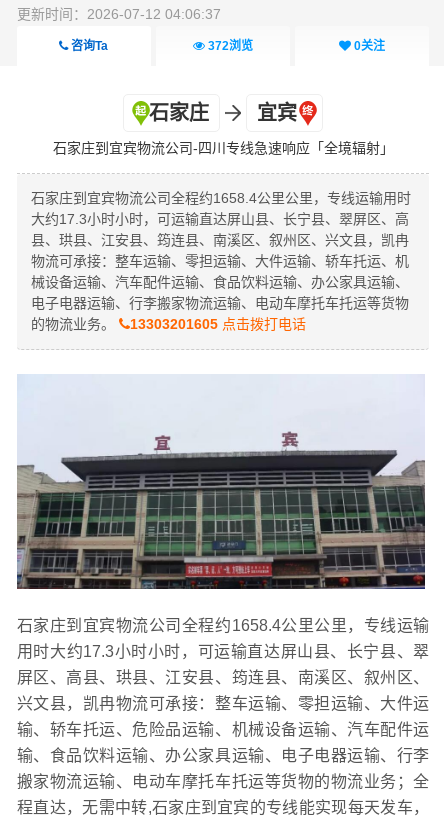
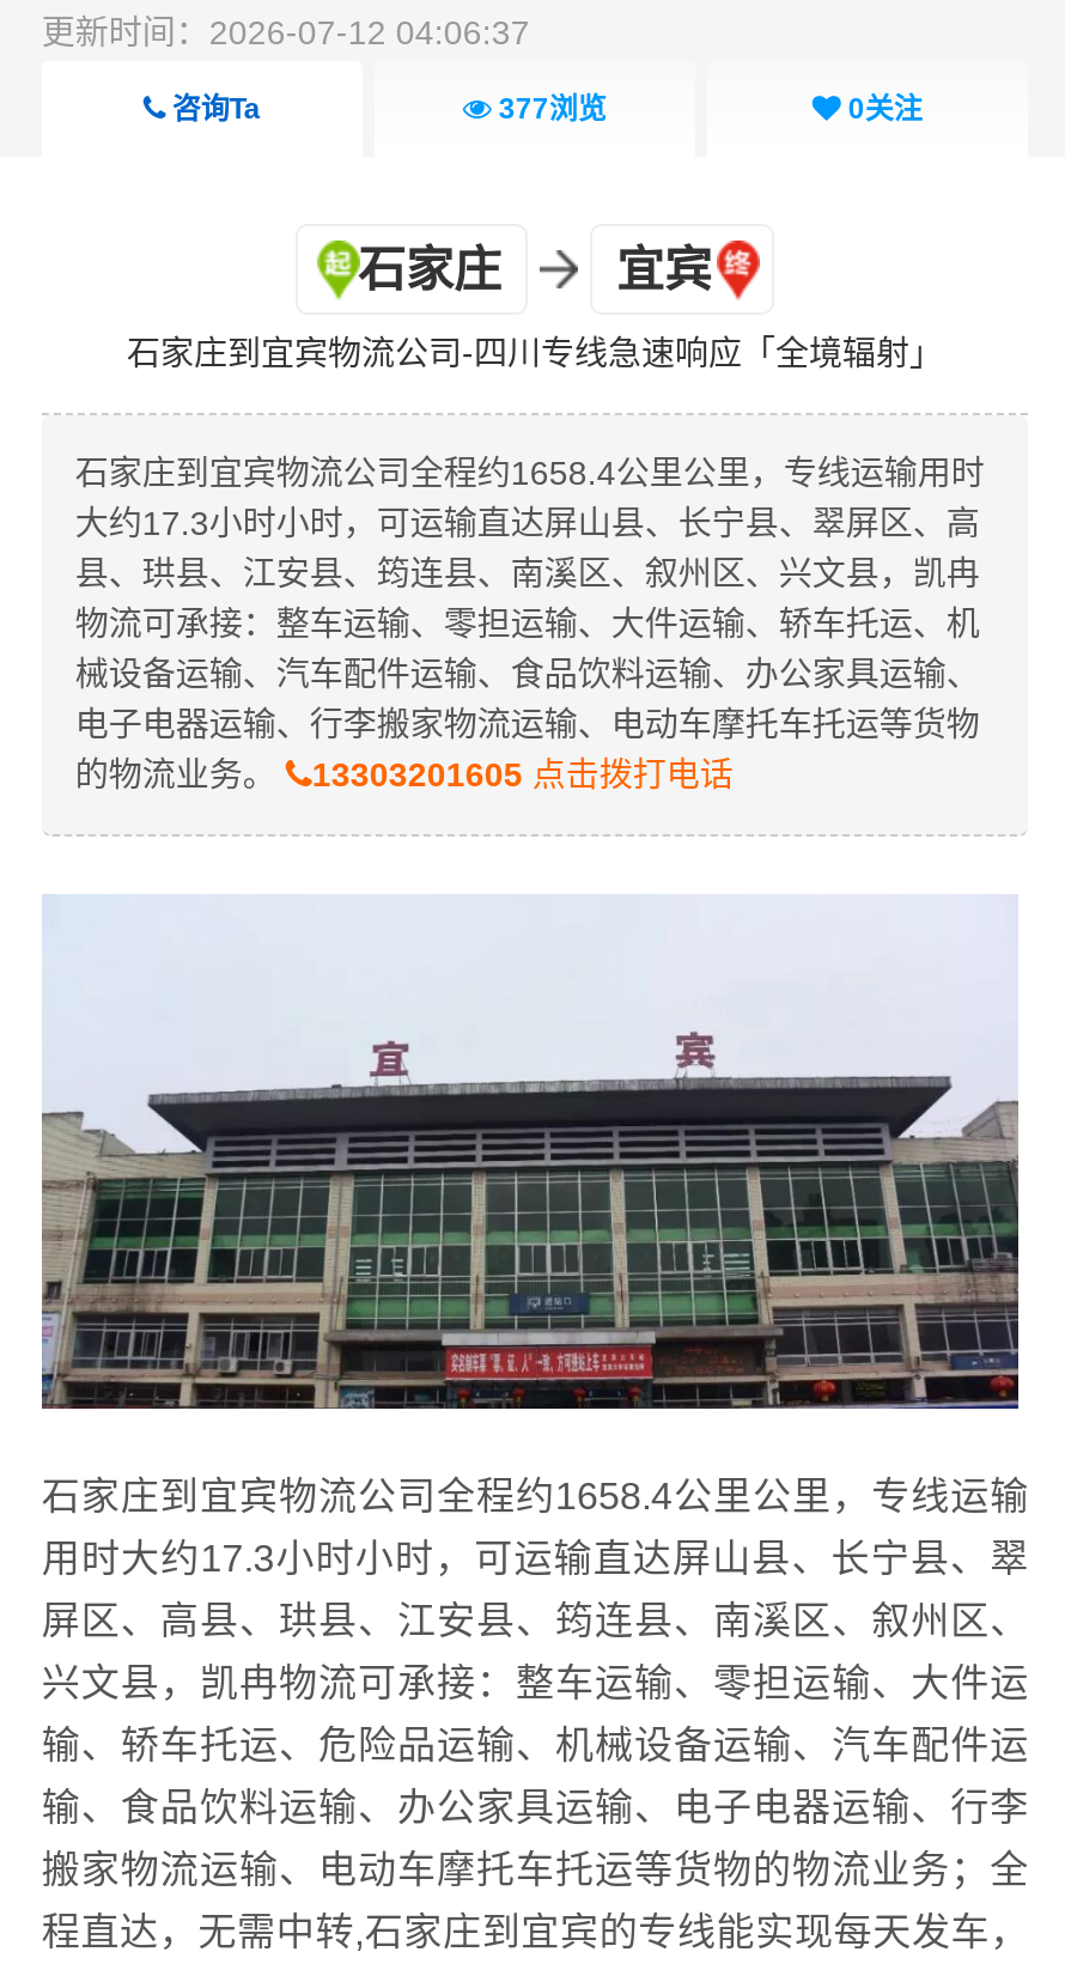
[208,39,253,53] 372浏览 -> [499,92,606,126] 377浏览

